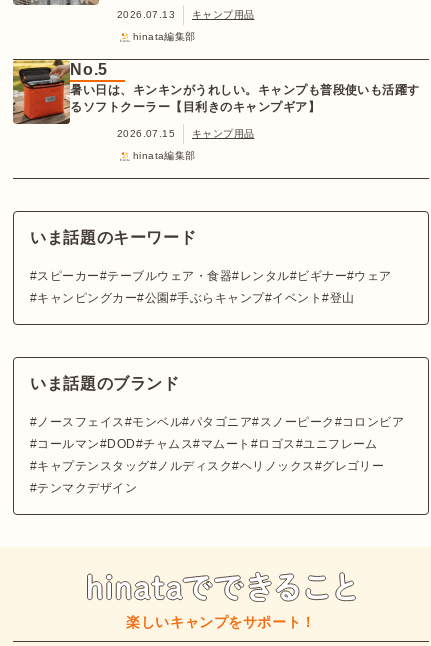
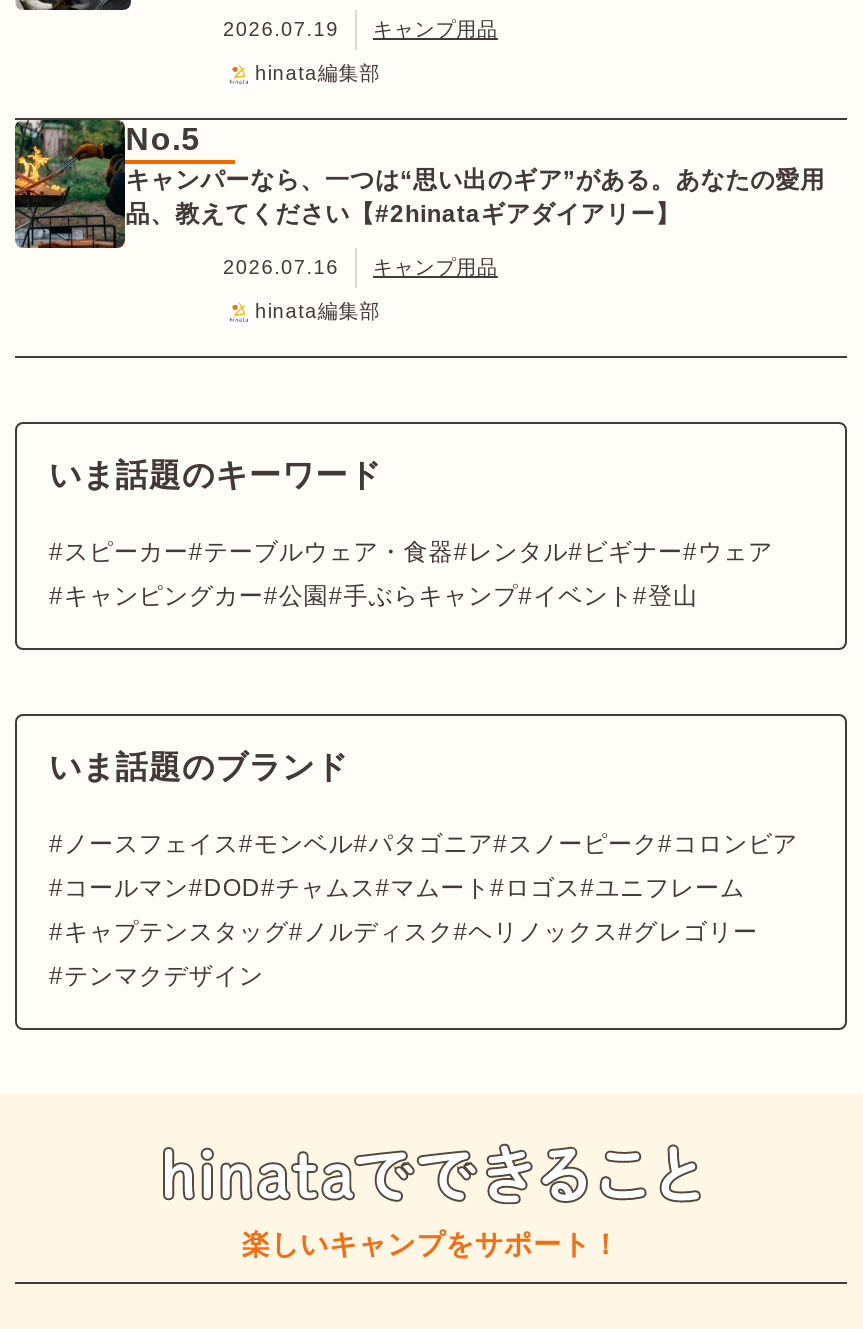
[117,9,254,20] 2026.07.13 キャンプ用品 -> [223,18,498,40] 2026.07.19 キャンプ用品
[12,59,420,125] [image] | 暑い日は、キンキンがうれしい。キャンプも普段使いも活躍す | るソフトクーラー【目利きのキャンプギア】 -> [13,118,825,250] [image] | キャンパーなら、一つは“思い出のギア”がある。あなたの愛用 | 品、教えてください【#2hinataギアダイアリー】
[117,128,254,139] 2026.07.15 キャンプ用品 -> [223,256,498,278] 2026.07.16 キャンプ用品

